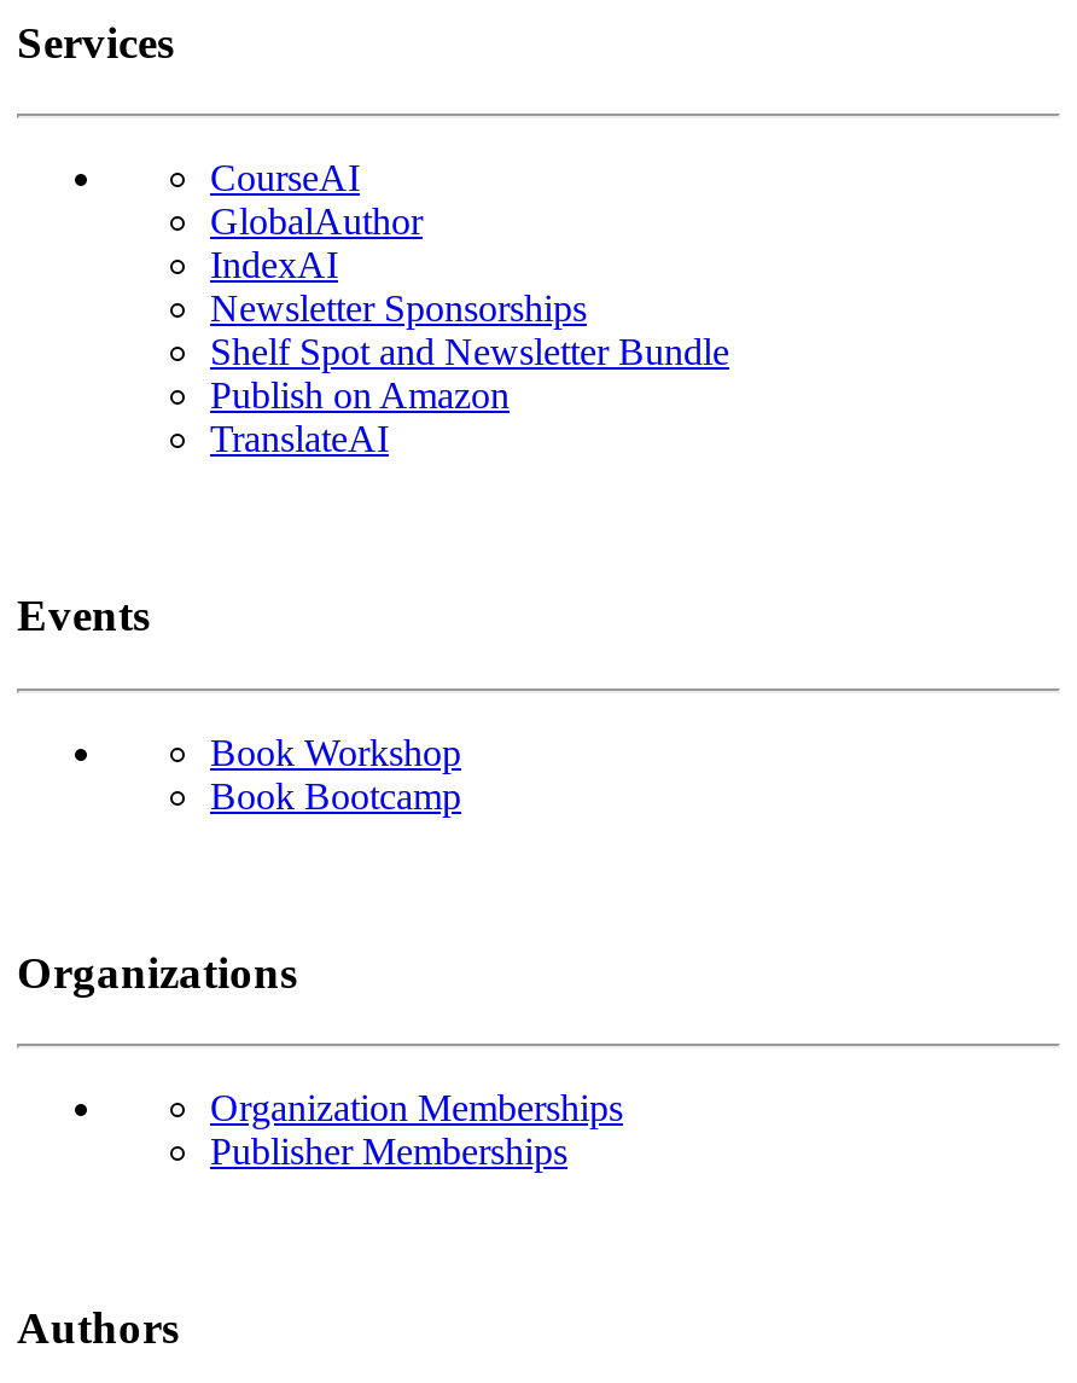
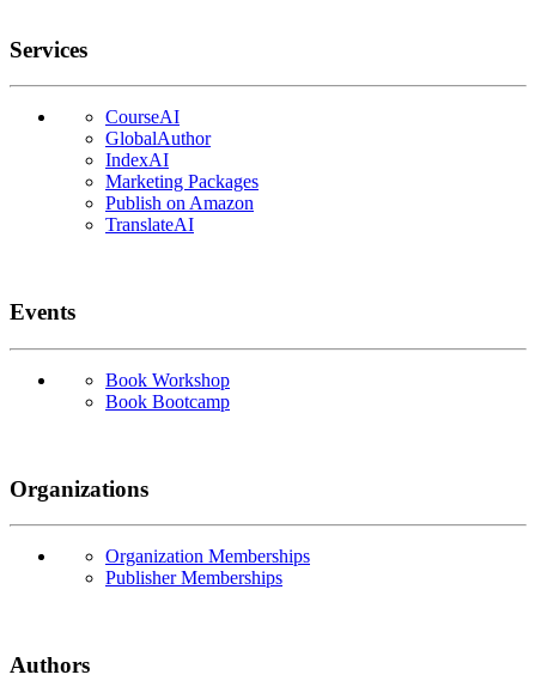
[210,288,729,373] Newsletter Sponsorships | Shelf Spot and Newsletter Bundle -> [105,172,259,192] Marketing Packages

